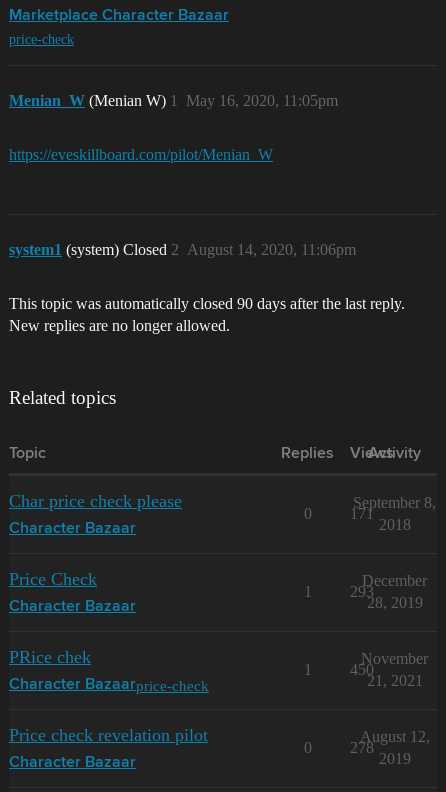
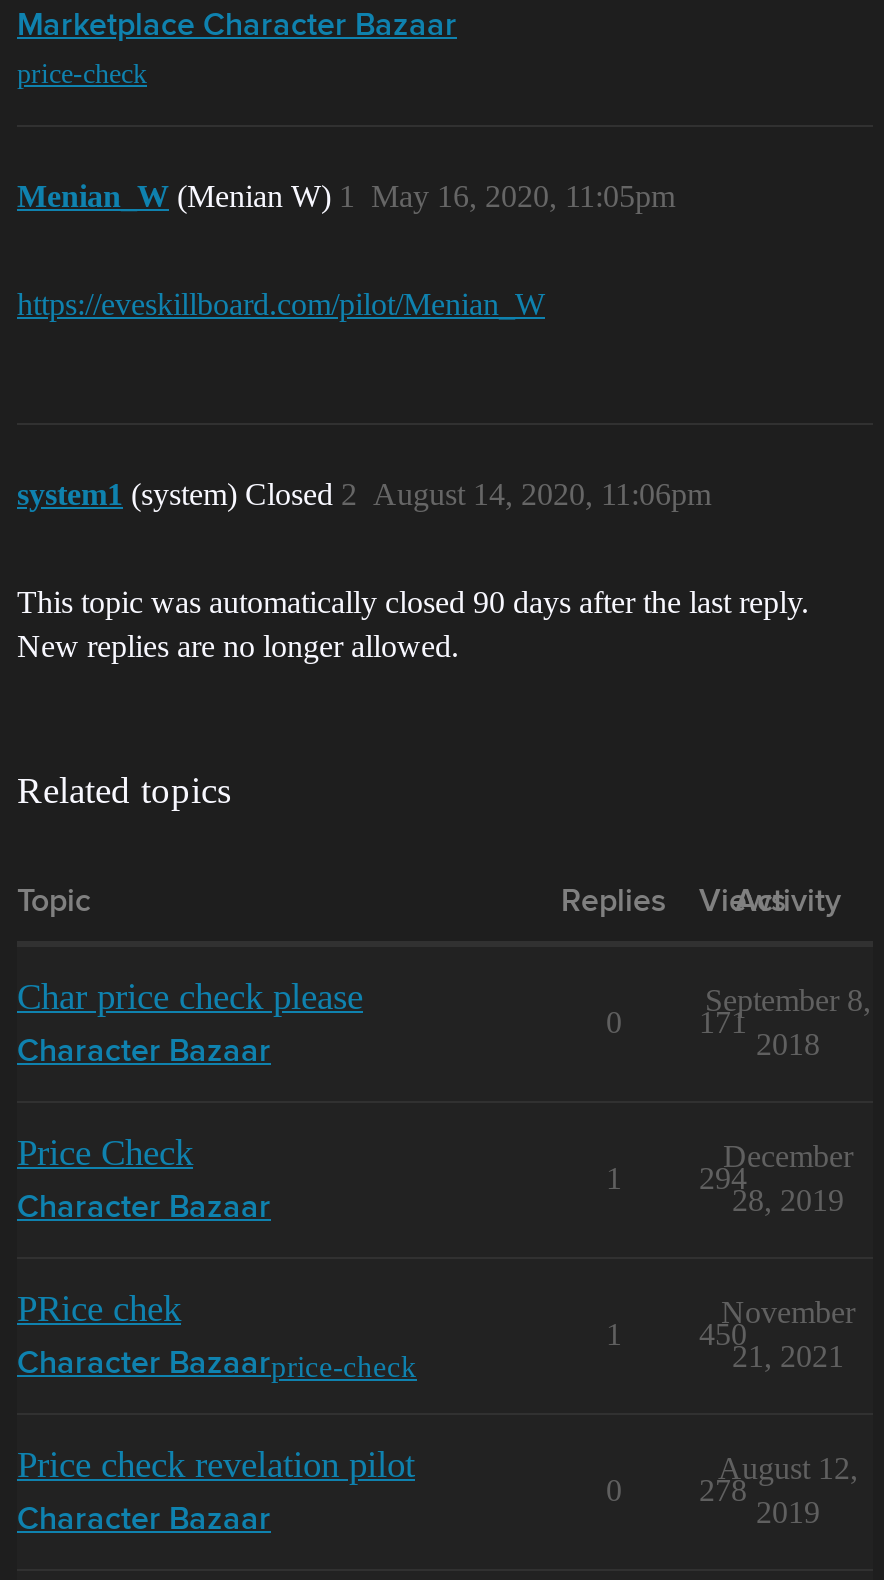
[350,583,374,600] 293 -> [699,1162,747,1196] 294

